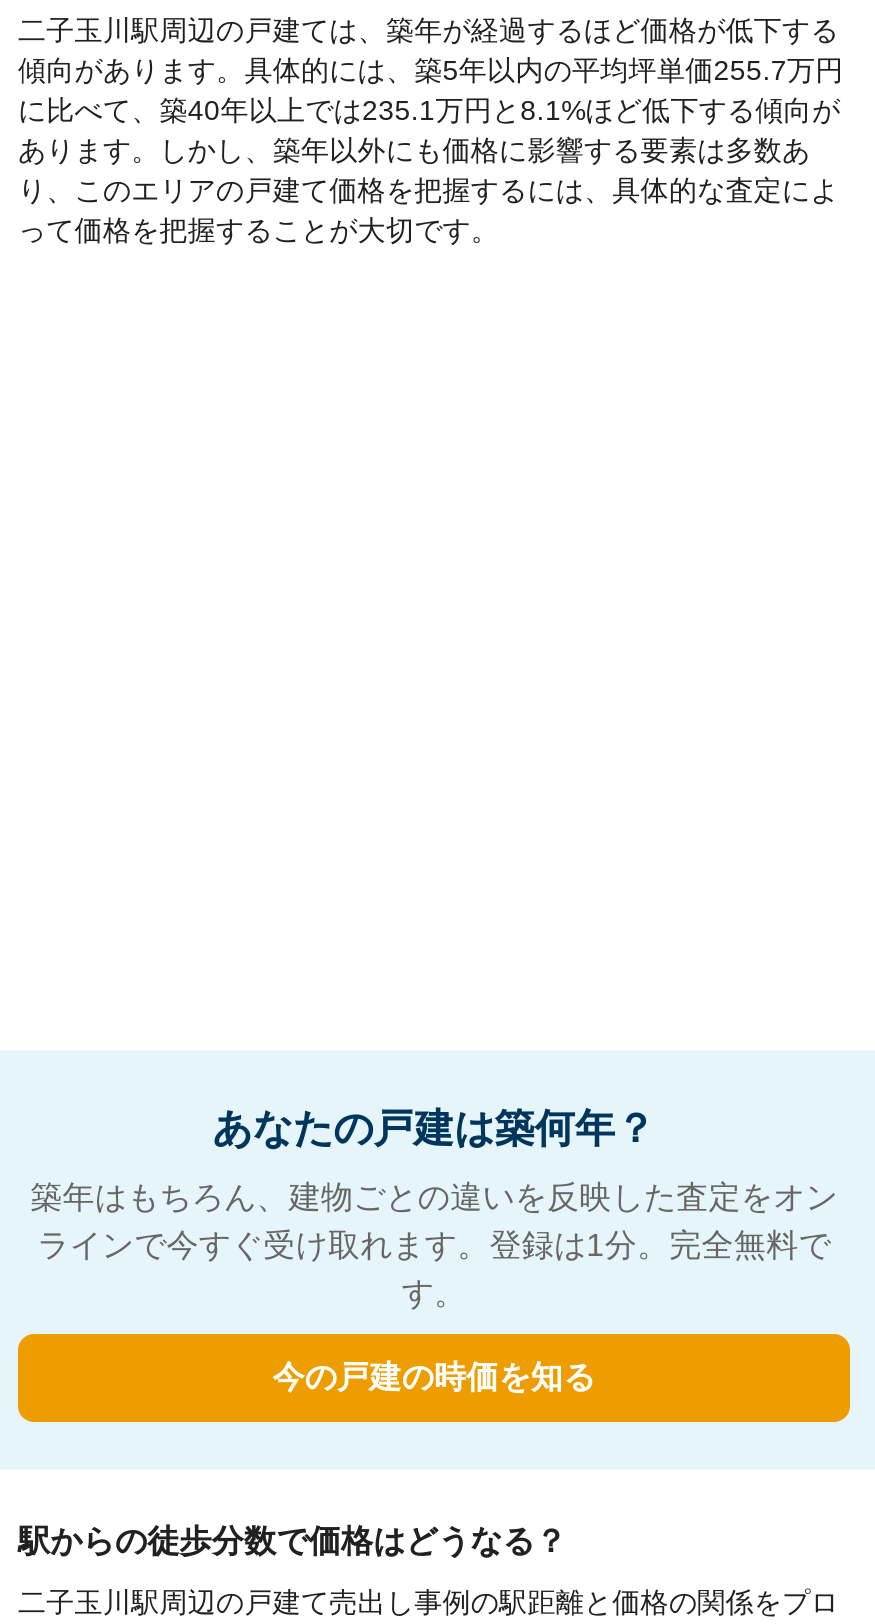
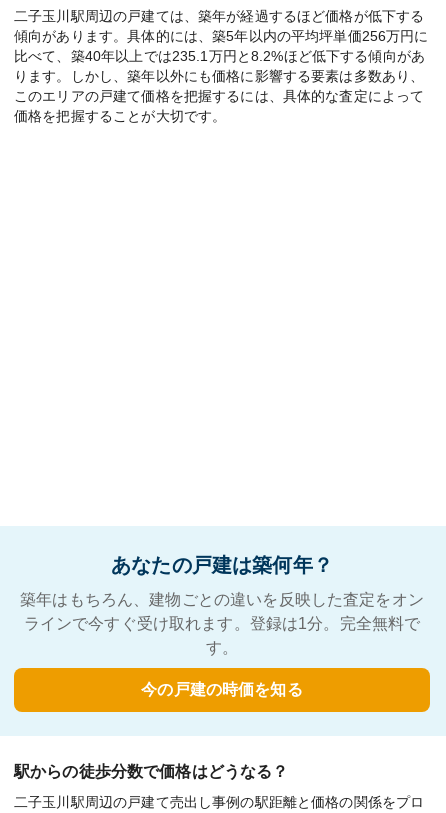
[18,54,844,246] 傾向があります。具体的には、築5年以内の平均坪単価255.7万円 | に比べて、築40年以上では235.1万円と8.1%ほど低下する傾向が | あります。しかし、築年以外にも価格に影響する要素は多数あ | り、このエリアの戸建て価格を把握するには、具体的な査定によ | って価格を把握することが大切です。 -> [14,28,429,124] 傾向があります。具体的には、築5年以内の平均坪単価256万円に | 比べて、築40年以上では235.1万円と8.2%ほど低下する傾向があ | ります。しかし、築年以外にも価格に影響する要素は多数あり、 | このエリアの戸建て価格を把握するには、具体的な査定によって | 価格を把握することが大切です。

